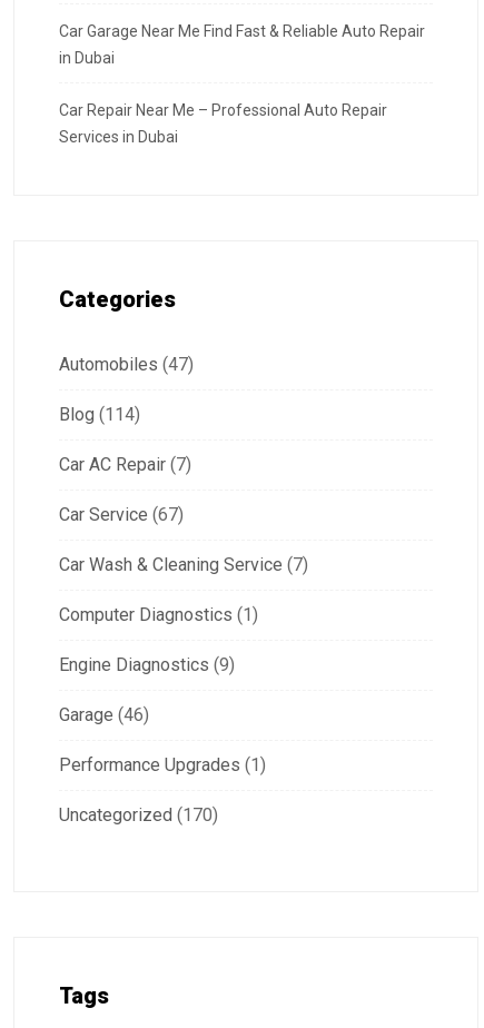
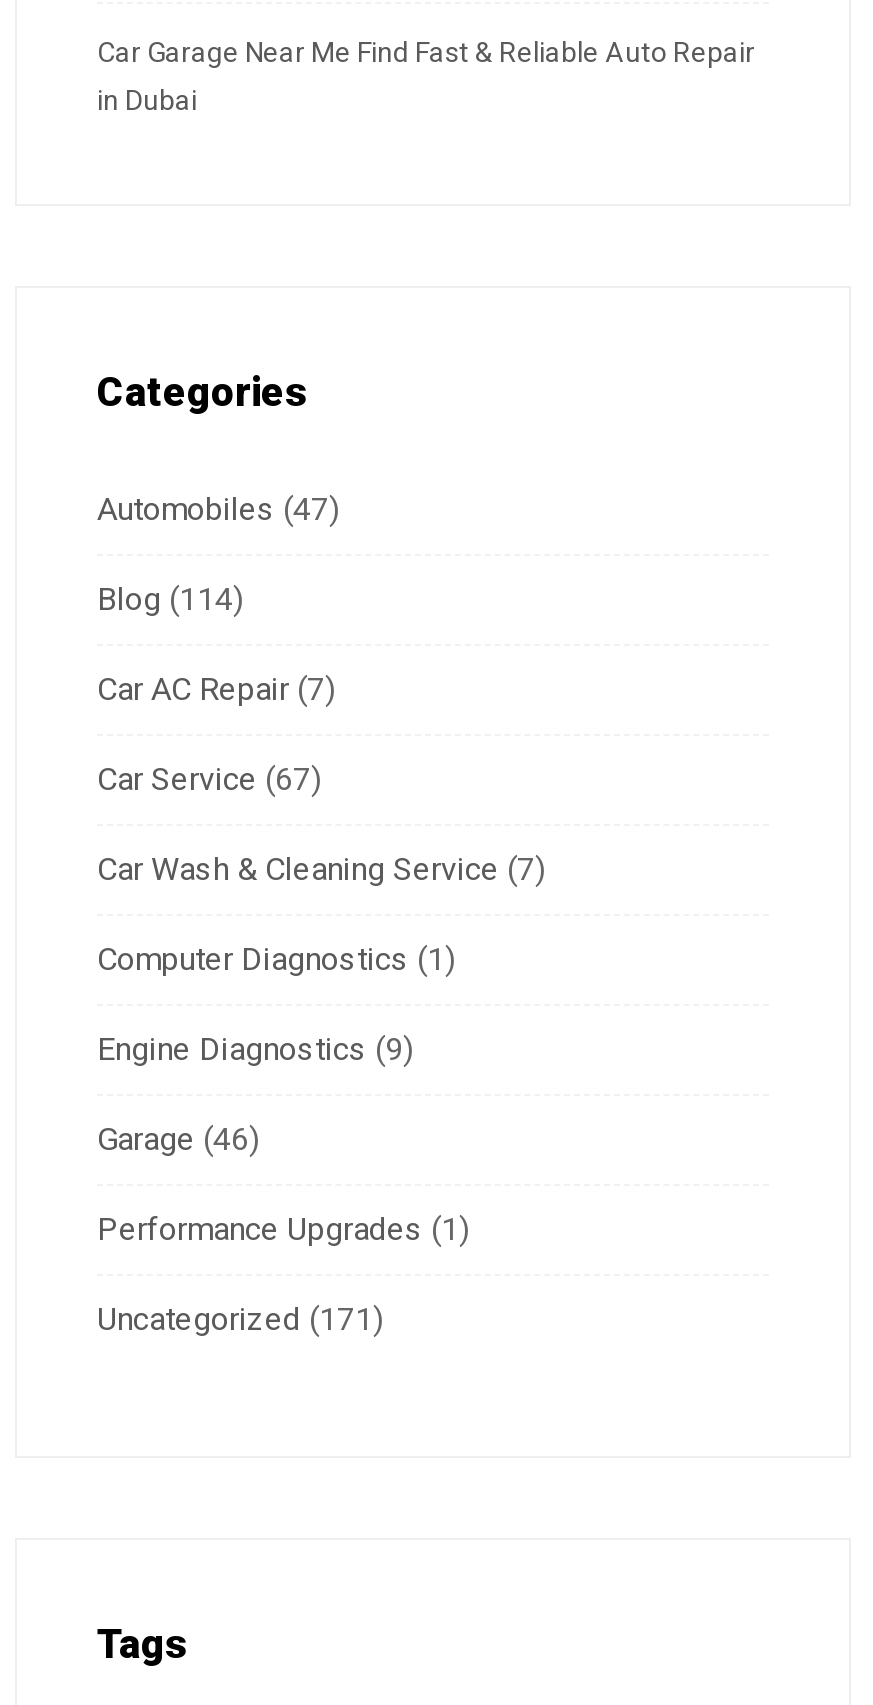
[59,101,387,146] Car Repair Near Me – Professional Auto Repair | Services in Dubai -> none
[59,804,218,825] Uncategorized (170) -> [97,1300,383,1338] Uncategorized (171)

